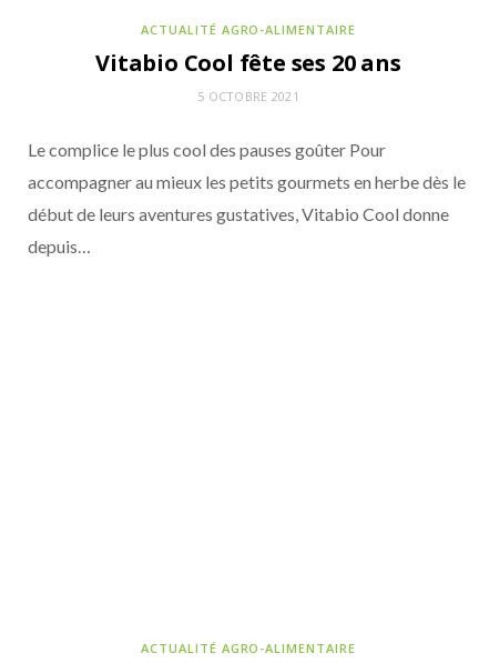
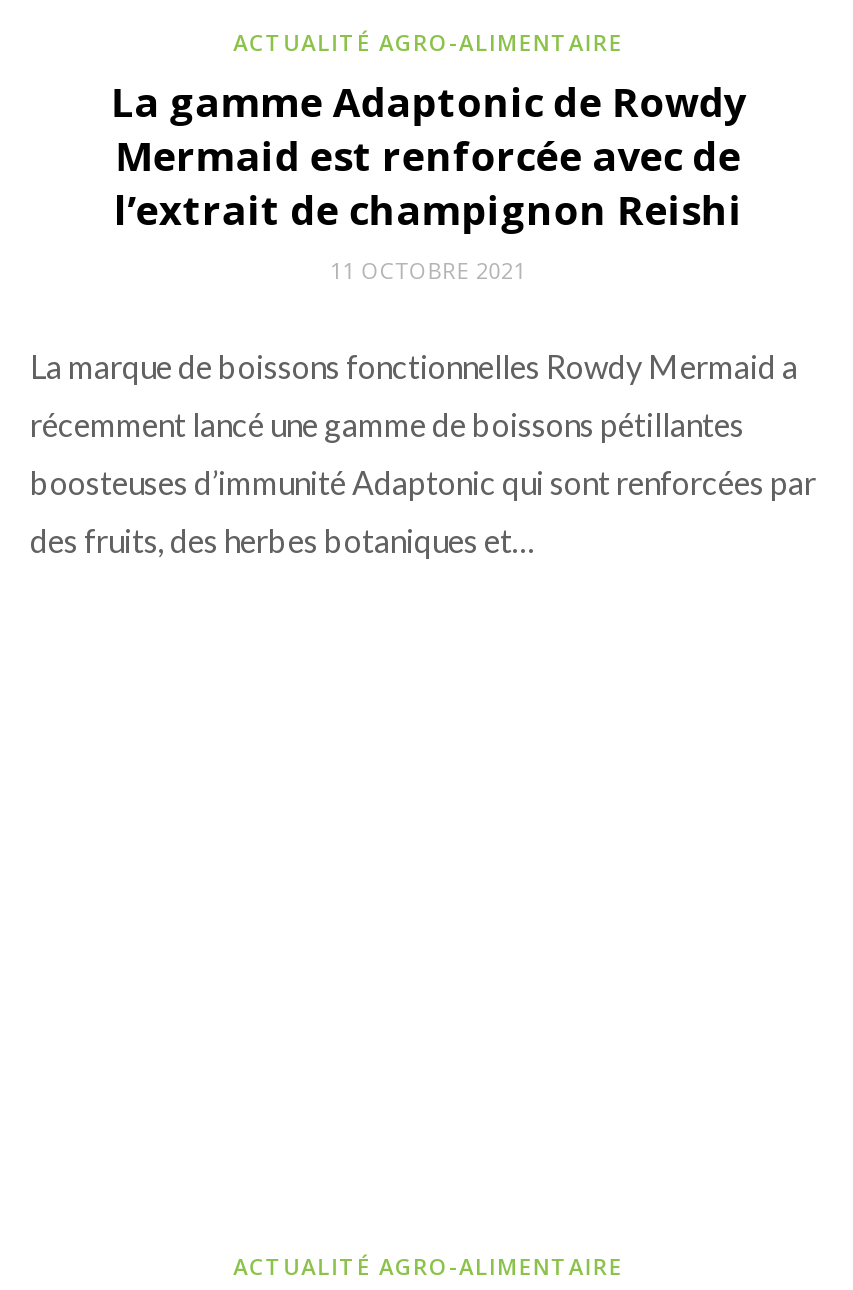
[96,48,401,104] Vitabio Cool fête ses 20 ans | 5 OCTOBRE 2021 -> [110,76,746,286] La gamme Adaptonic de Rowdy | Mermaid est renforcée avec de | l’extrait de champignon Reishi | 11 OCTOBRE 2021
[28,139,386,160] Le complice le plus cool des pauses goûter Pour -> [30,348,798,386] La marque de boissons fonctionnelles Rowdy Mermaid a
[28,171,466,192] accompagner au mieux les petits gourmets en herbe dès le -> [30,406,744,444] récemment lancé une gamme de boissons pétillantes
[28,203,449,224] début de leurs aventures gustatives, Vitabio Cool donne -> [30,464,816,502] boosteuses d’immunité Adaptonic qui sont renforcées par
[28,235,91,256] depuis… -> [30,522,536,560] des fruits, des herbes botaniques et…

